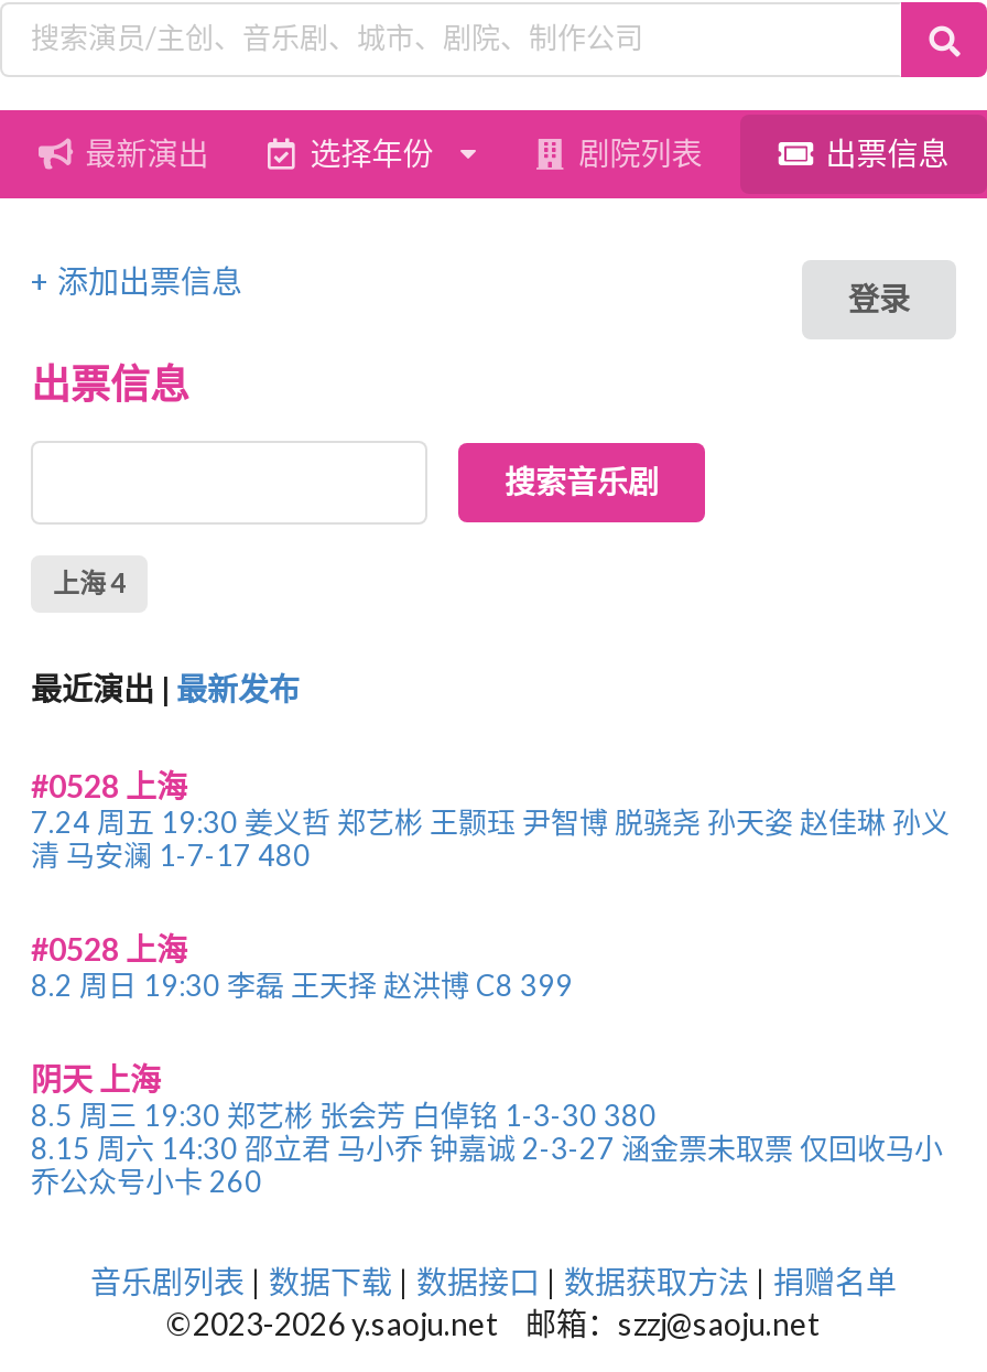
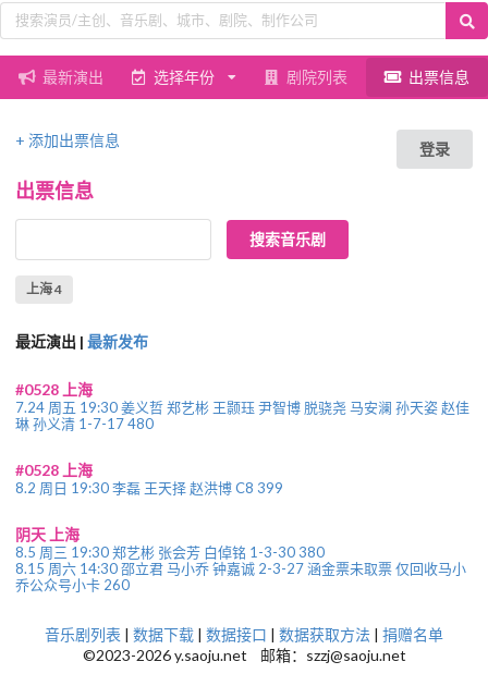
[31,803,950,872] 7.24 周五 19:30 姜义哲 郑艺彬 王颢珏 尹智博 脱骁尧 孙天姿 赵佳琳 孙义 | 清 马安澜 1-7-17 480 -> [15,398,469,432] 7.24 周五 19:30 姜义哲 郑艺彬 王颢珏 尹智博 脱骁尧 马安澜 孙天姿 赵佳 | 琳 孙义清 1-7-17 480

